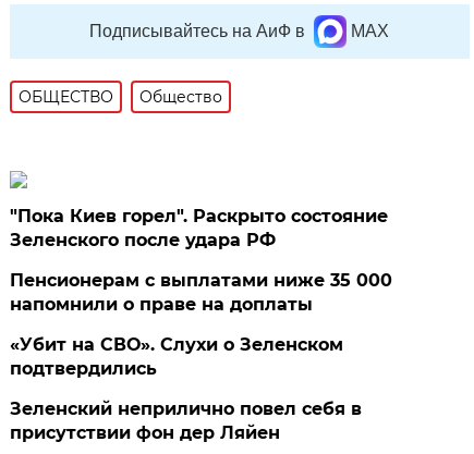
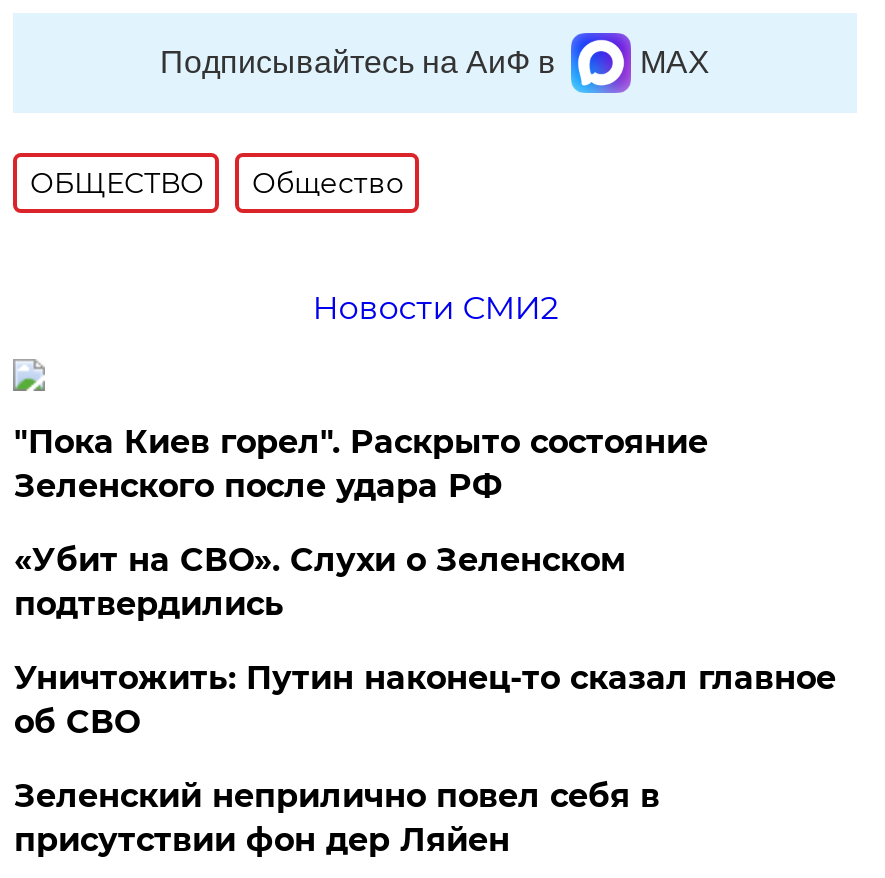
none -> [312,289,558,327] Новости СМИ2
[10,270,393,315] Пенсионерам с выплатами ниже 35 000 | напомнили о праве на доплаты -> none
moved [10,334,344,379] -> [14,541,626,623]: «Убит на СВО». Слухи о Зеленском | подтвердились
none -> [14,659,836,741] Уничтожить: Путин наконец-то сказал главное | об СВО

